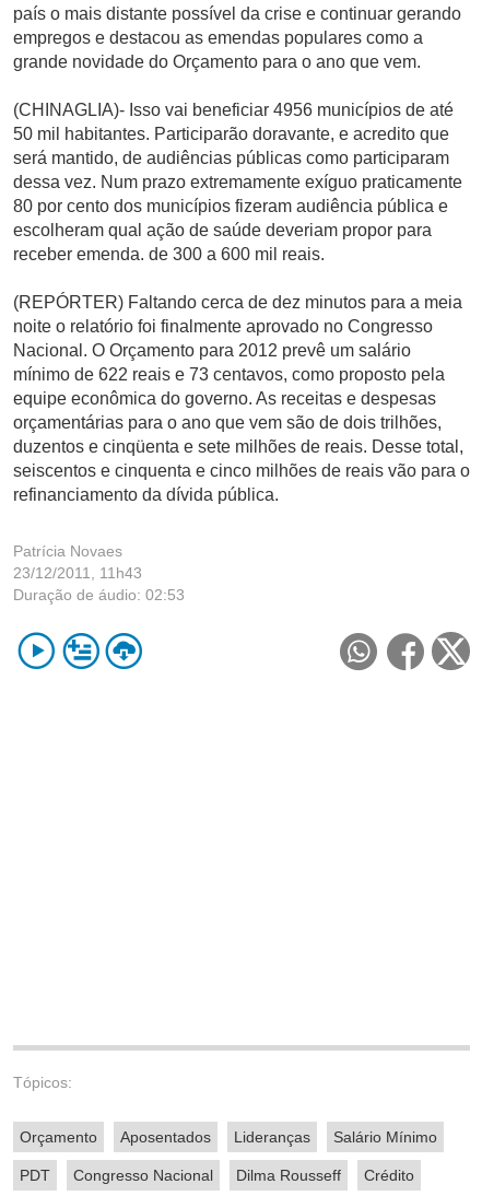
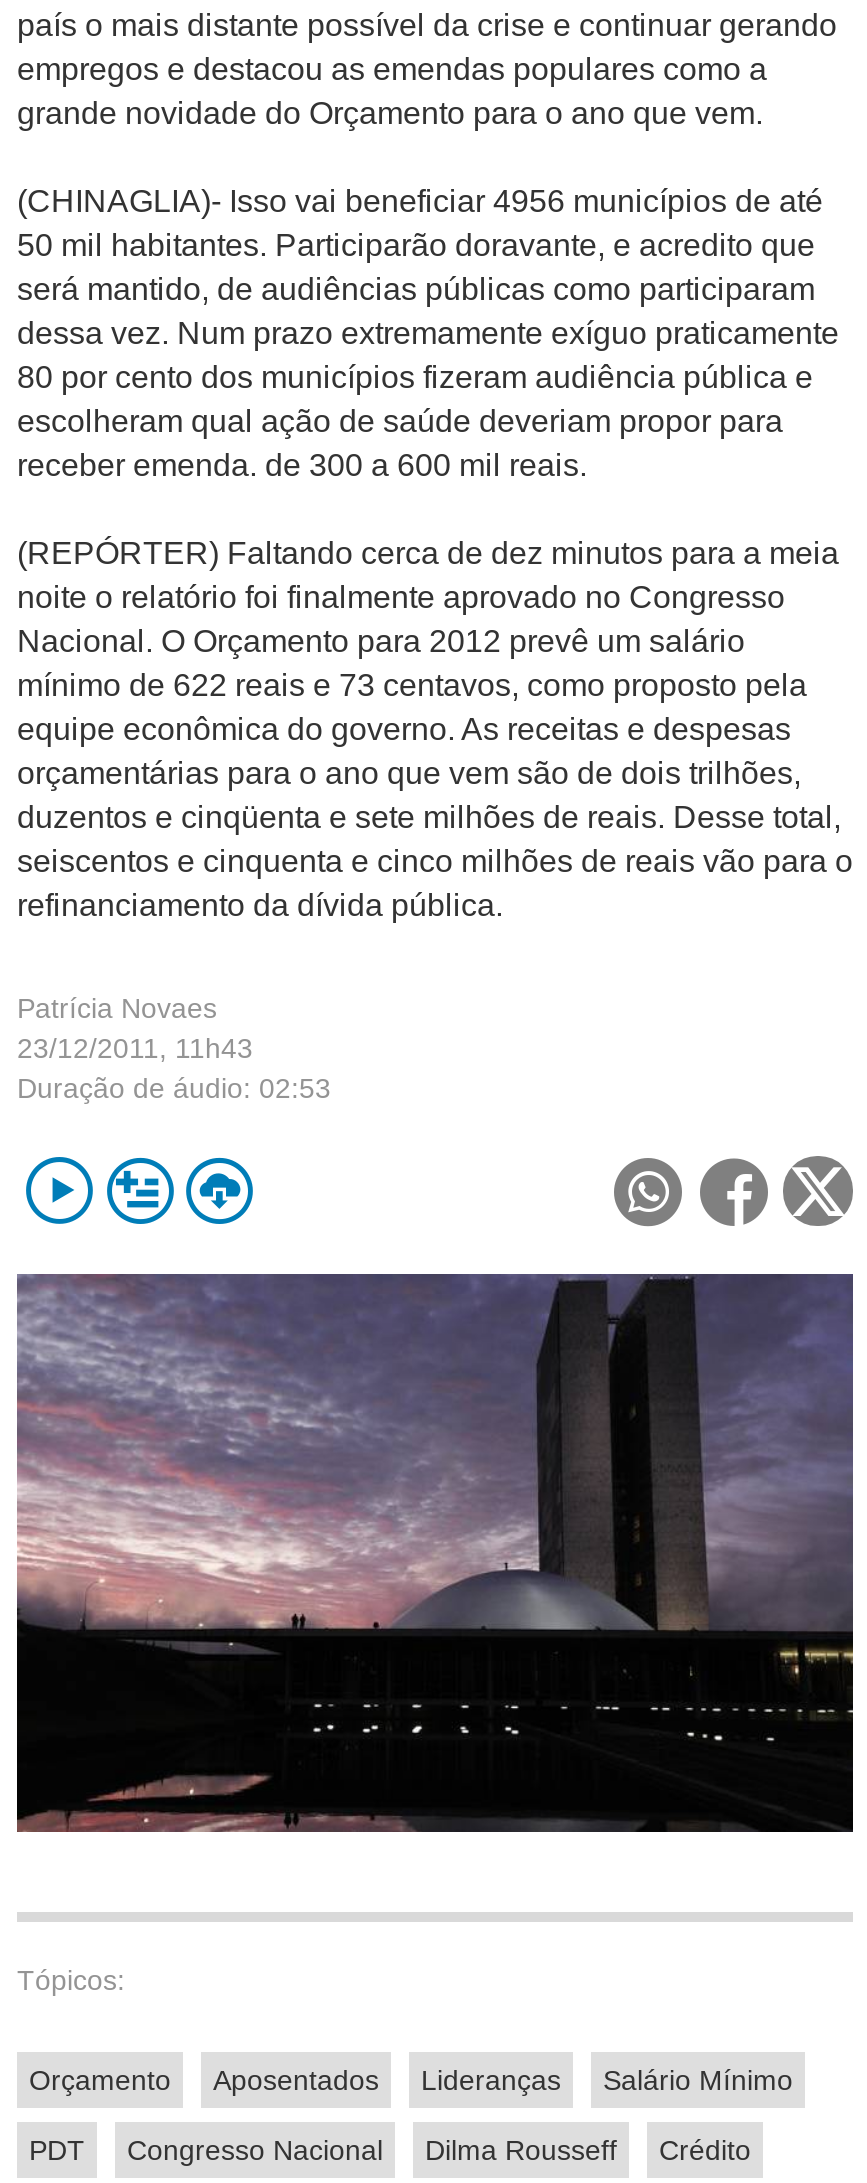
none -> [15,1272,855,1834] [image]

